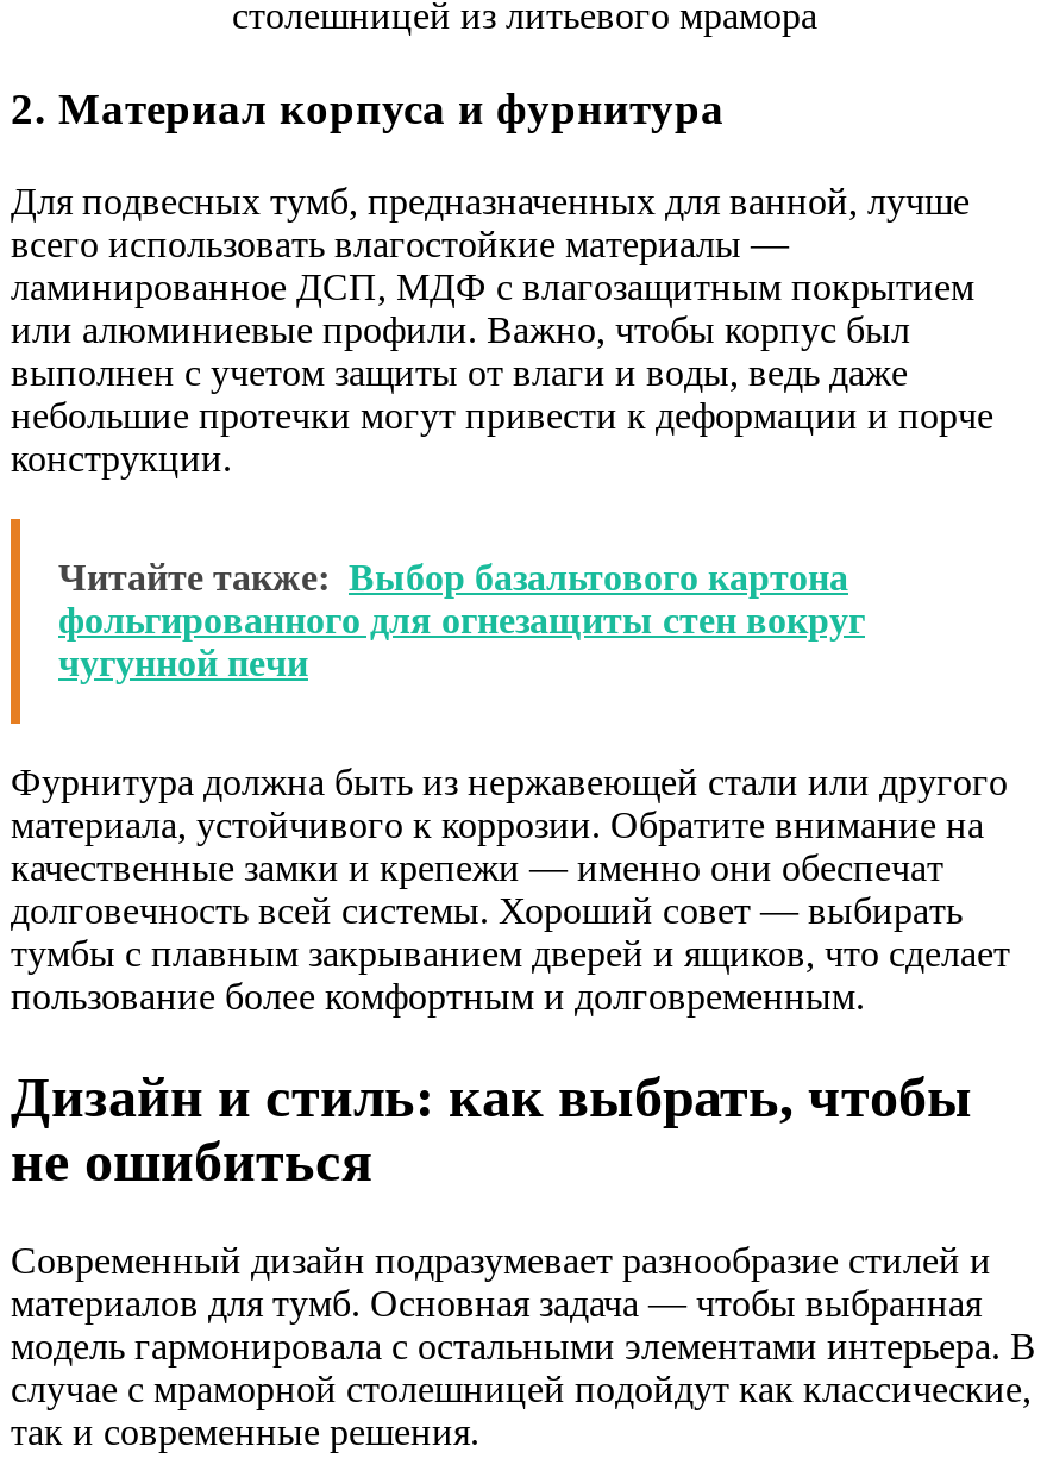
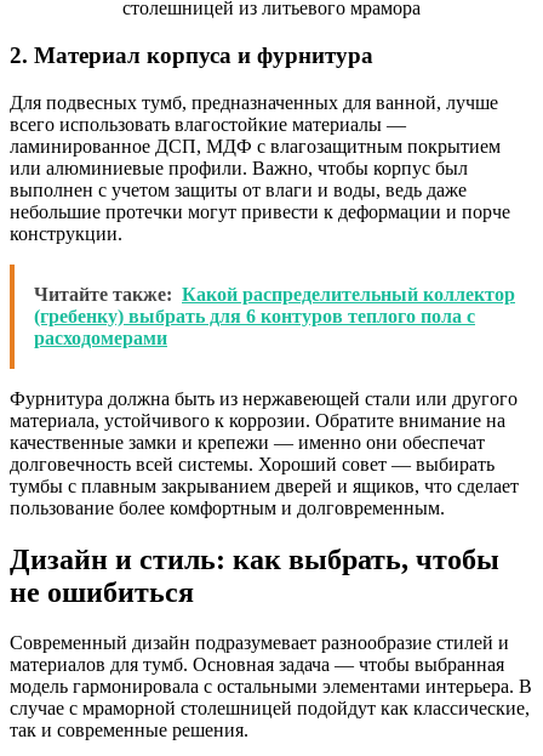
[58,556,865,682] Читайте также: Выбор базальтового картона | фольгированного для огнезащиты стен вокруг | чугунной печи -> [34,283,515,348] Читайте также: Какой распределительный коллектор | (гребенку) выбрать для 6 контуров теплого пола с | расходомерами

